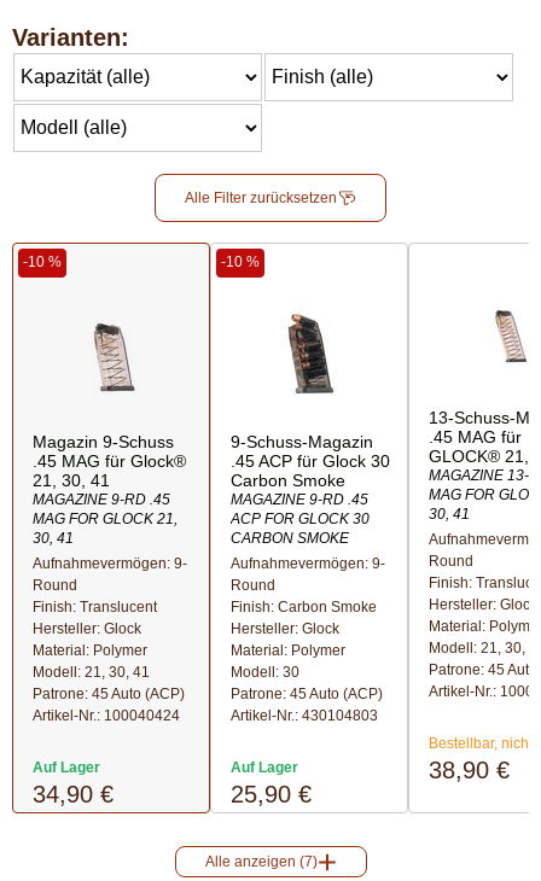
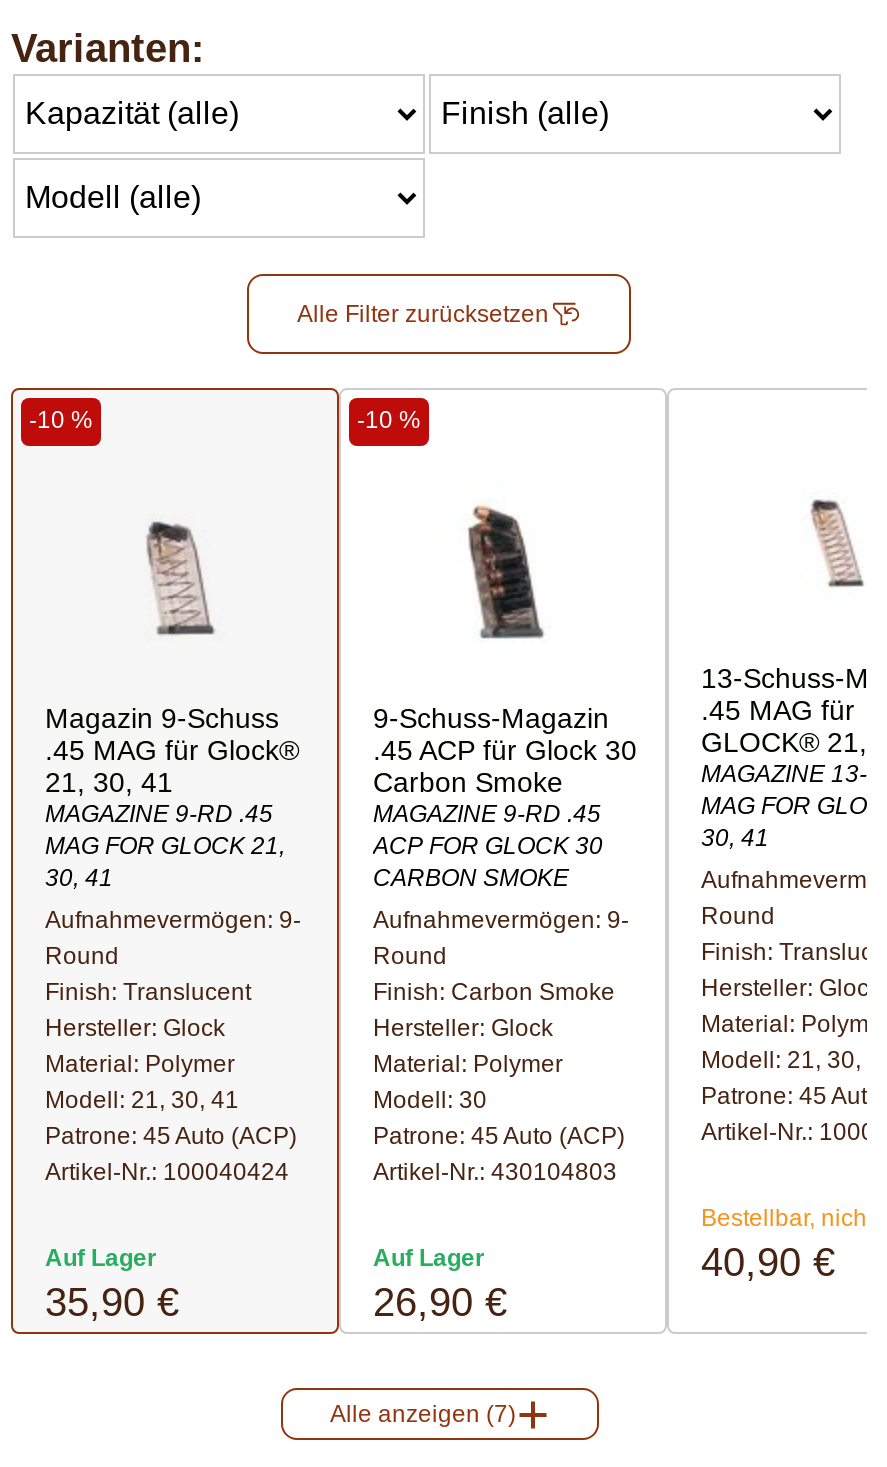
[429,757,510,783] 38,90 € -> [701,1240,835,1284] 40,90 €
[33,781,114,807] 34,90 € -> [45,1280,179,1324] 35,90 €
[231,781,312,807] 25,90 € -> [373,1280,507,1324] 26,90 €

